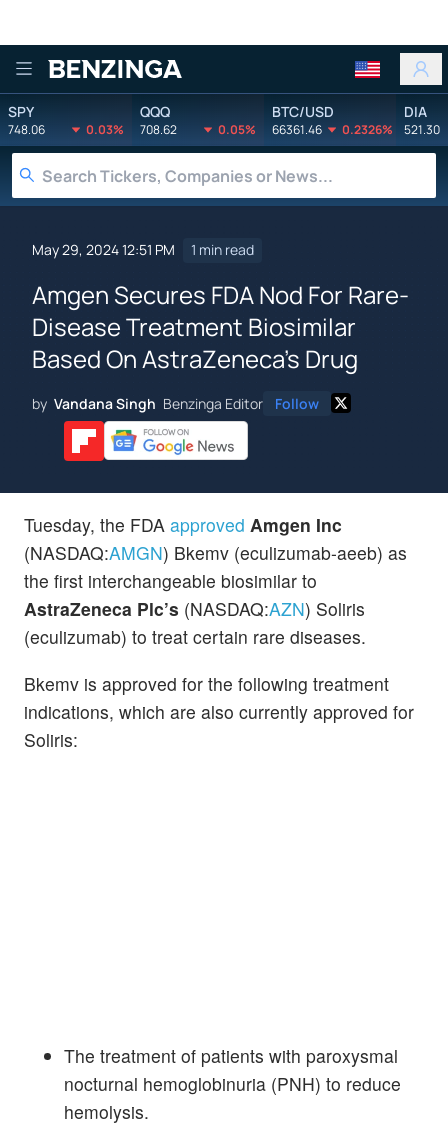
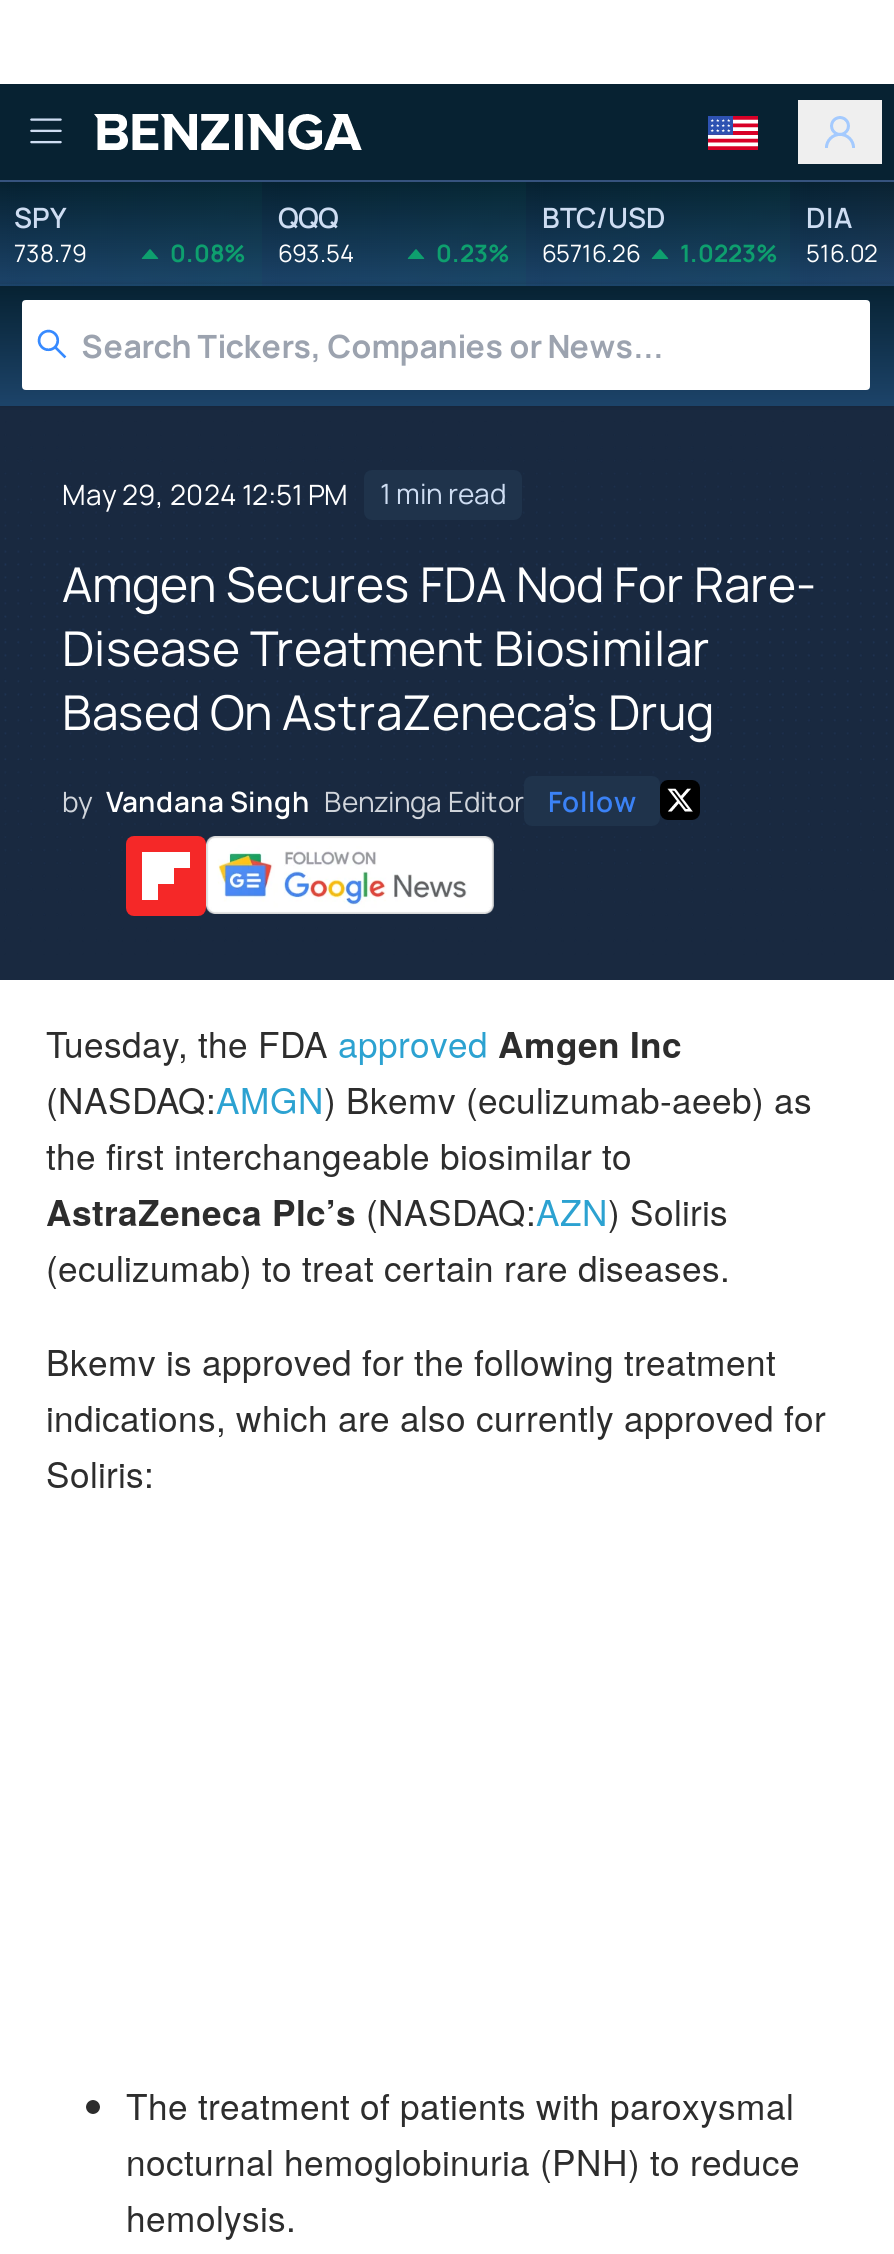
[8,120,45,137] 748.06 -> [14,235,86,269] 738.79
[86,120,124,137] 0.03% -> [170,235,246,269] 0.08%
[140,120,177,137] 708.62 -> [278,235,354,269] 693.54
[218,120,256,137] 0.05% -> [436,235,510,269] 0.23%
[272,120,322,137] 66361.46 -> [542,235,640,269] 65716.26
[342,120,393,137] 0.2326% -> [680,235,778,269] 1.0223%
[404,120,440,137] 521.30 -> [806,235,878,269] 516.02

